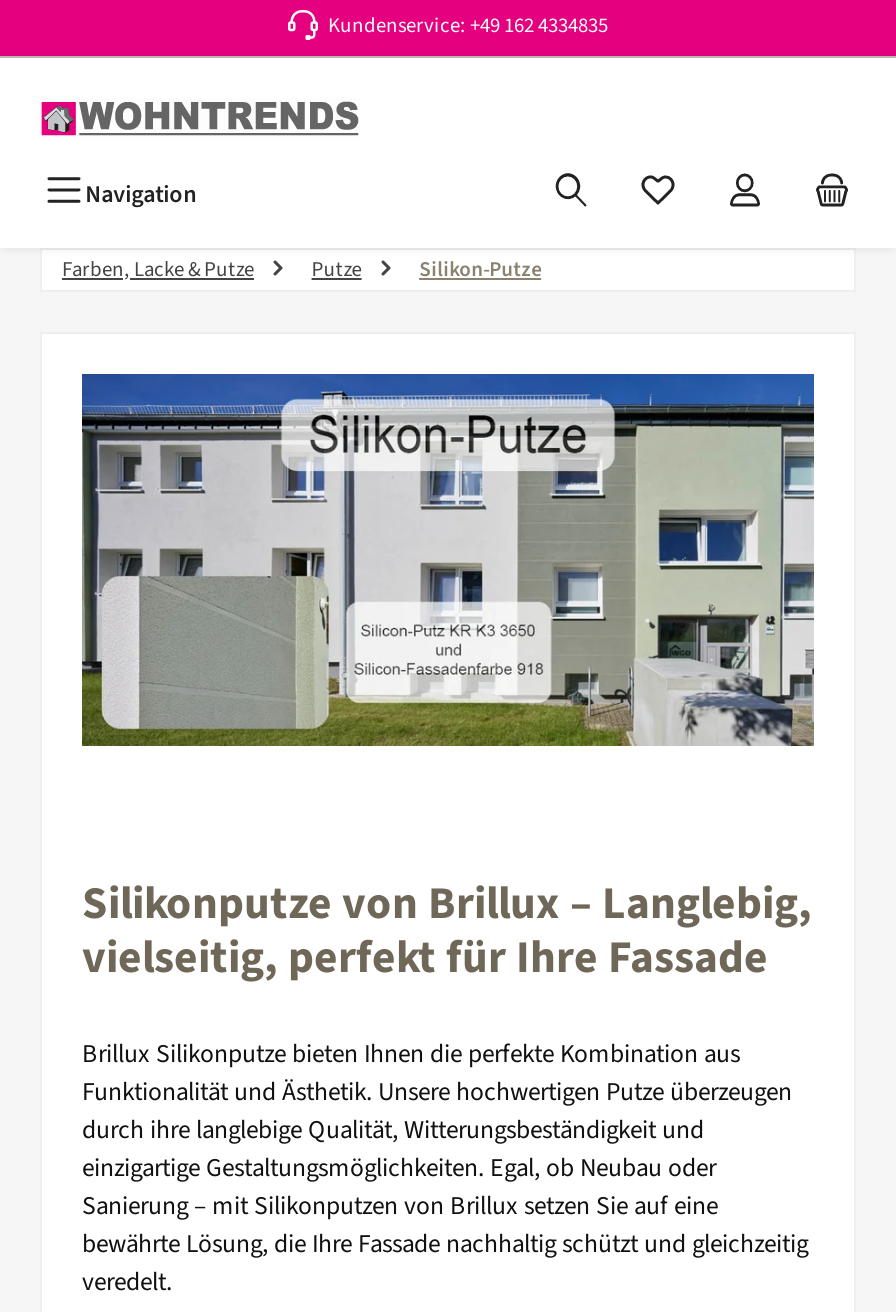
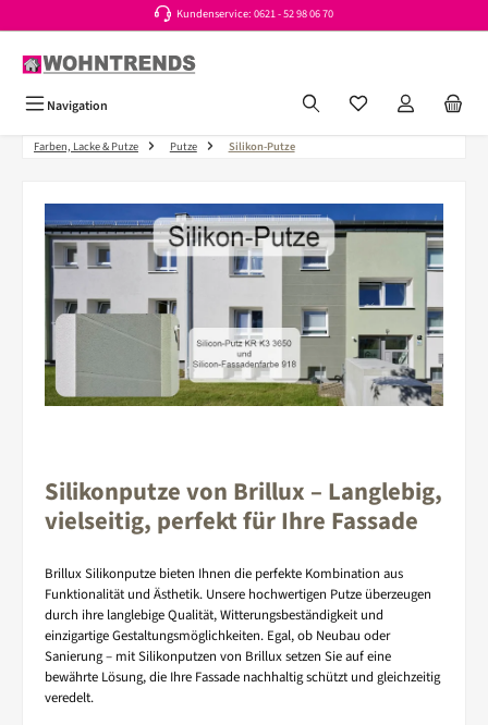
[328,9,608,39] Kundenservice: +49 162 4334835 -> [176,5,333,21] Kundenservice: 0621 - 52 98 06 70

